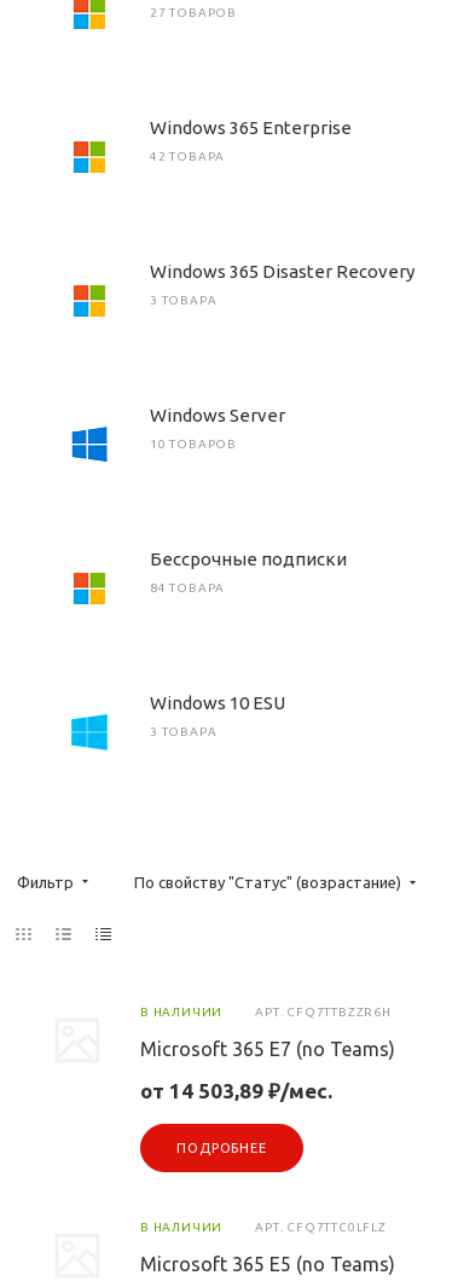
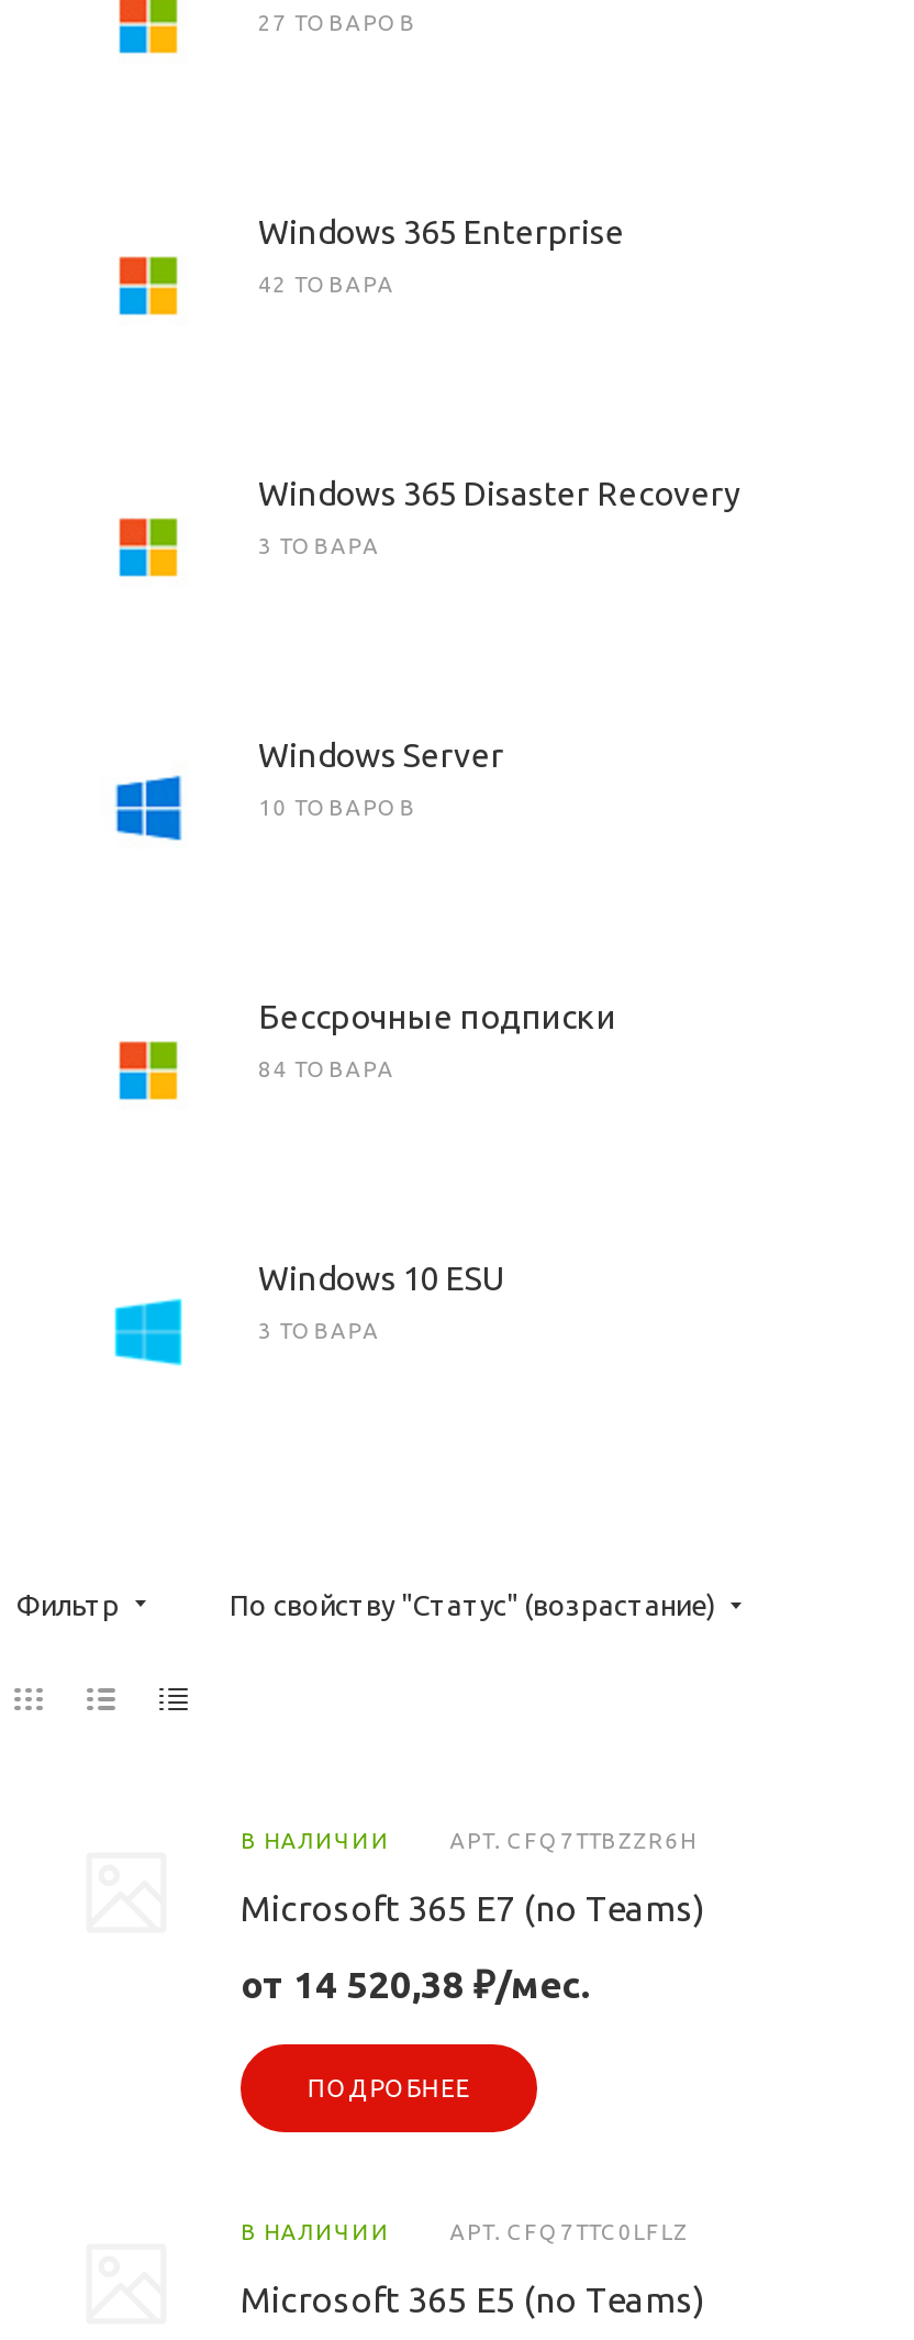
[140,1079,332,1102] от 14 503,89 ₽/мес. -> [241,1963,590,2005] от 14 520,38 ₽/мес.

